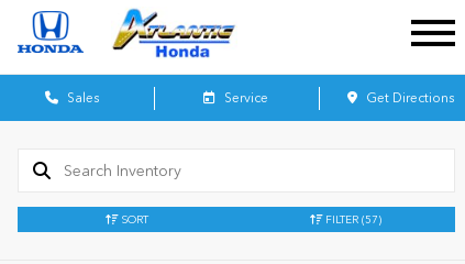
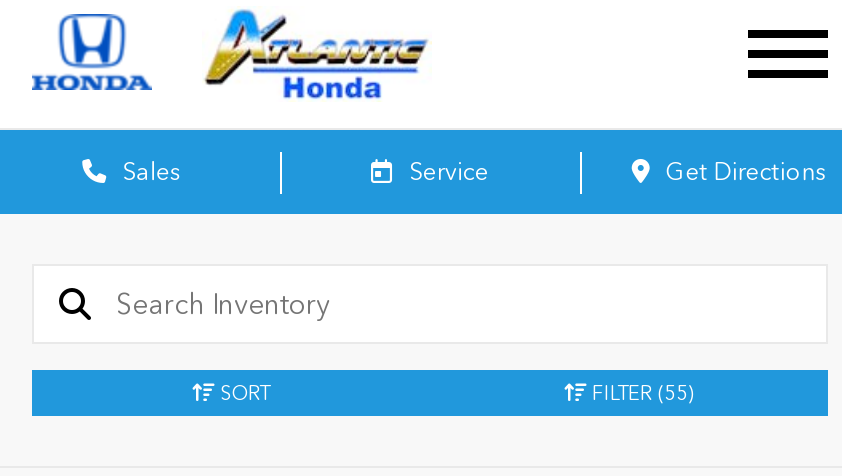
[322,213,381,226] FILTER (57) -> [586,382,694,406] FILTER (55)

